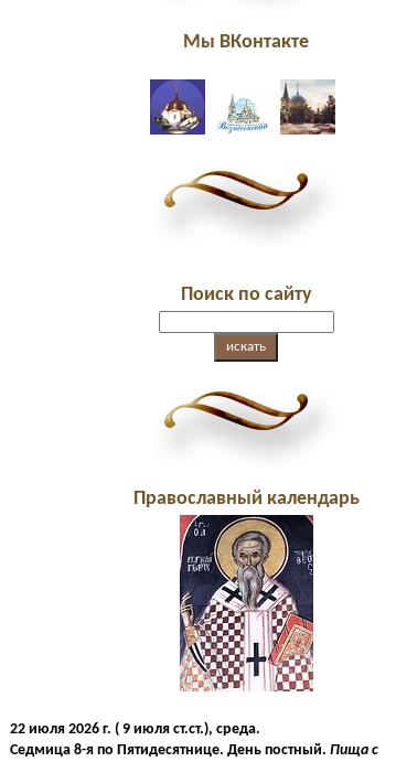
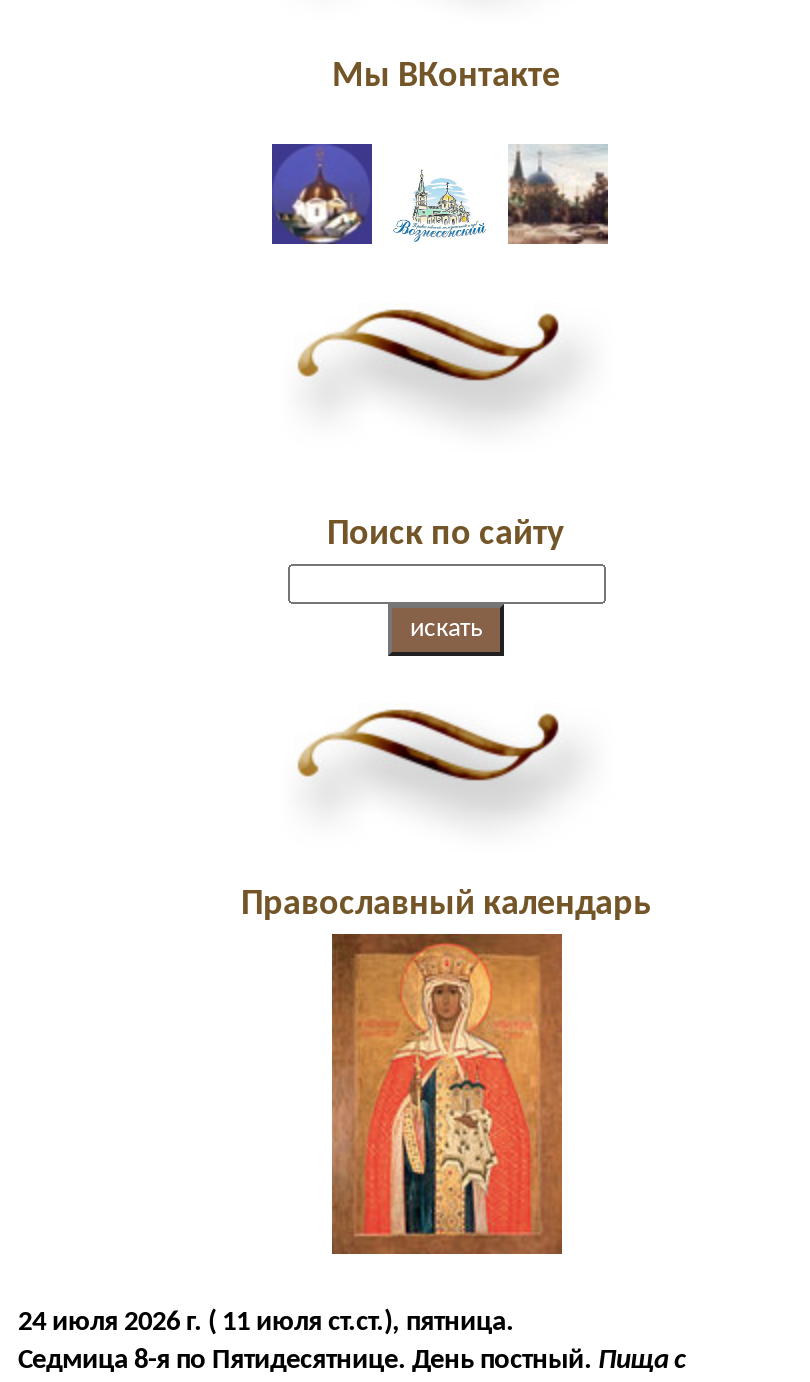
[10,514,314,738] [image] | 22 июля 2026 г. ( 9 июля ст.ст.), среда. -> [18,932,568,1338] [image] | 24 июля 2026 г. ( 11 июля ст.ст.), пятница.

